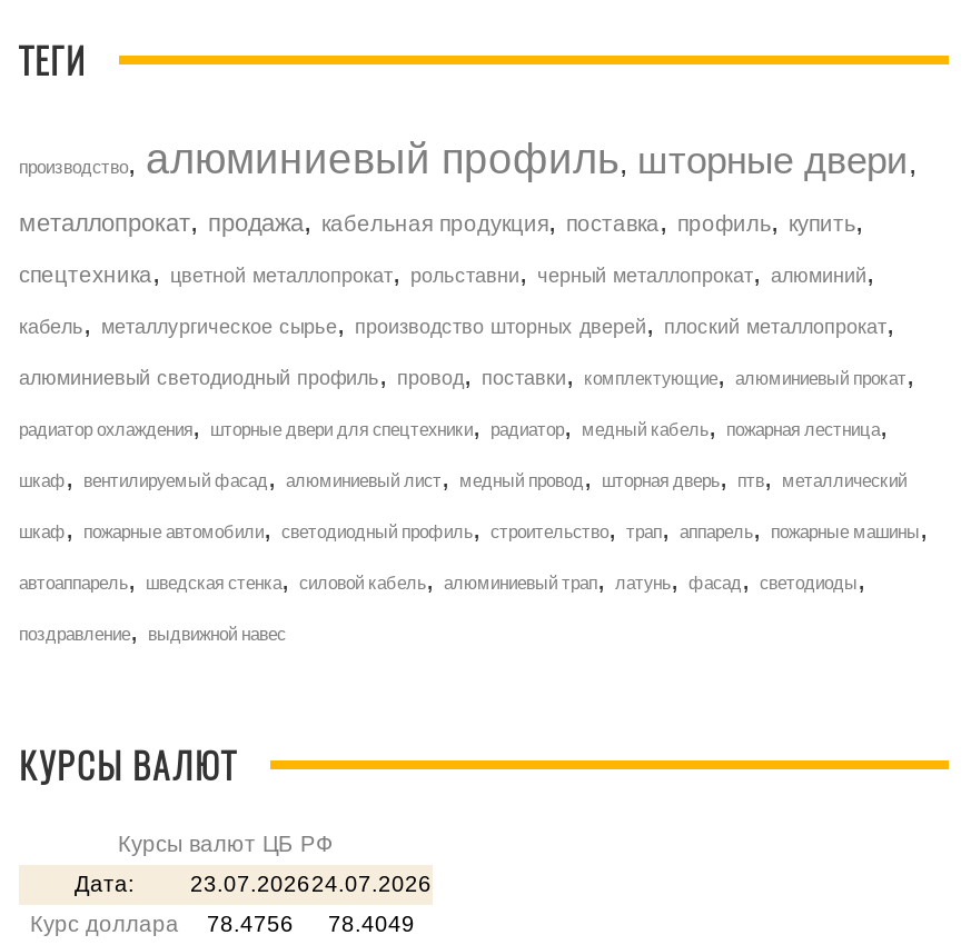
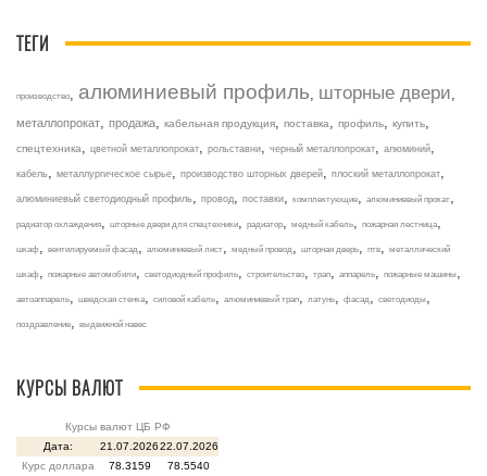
[75,870,432,899] Дата: 23.07.202624.07.2026 -> [43,439,218,453] Дата: 21.07.202622.07.2026
[207,910,294,939] 78.4756 -> [108,459,151,473] 78.3159
[328,910,415,939] 78.4049 -> [167,459,210,473] 78.5540

